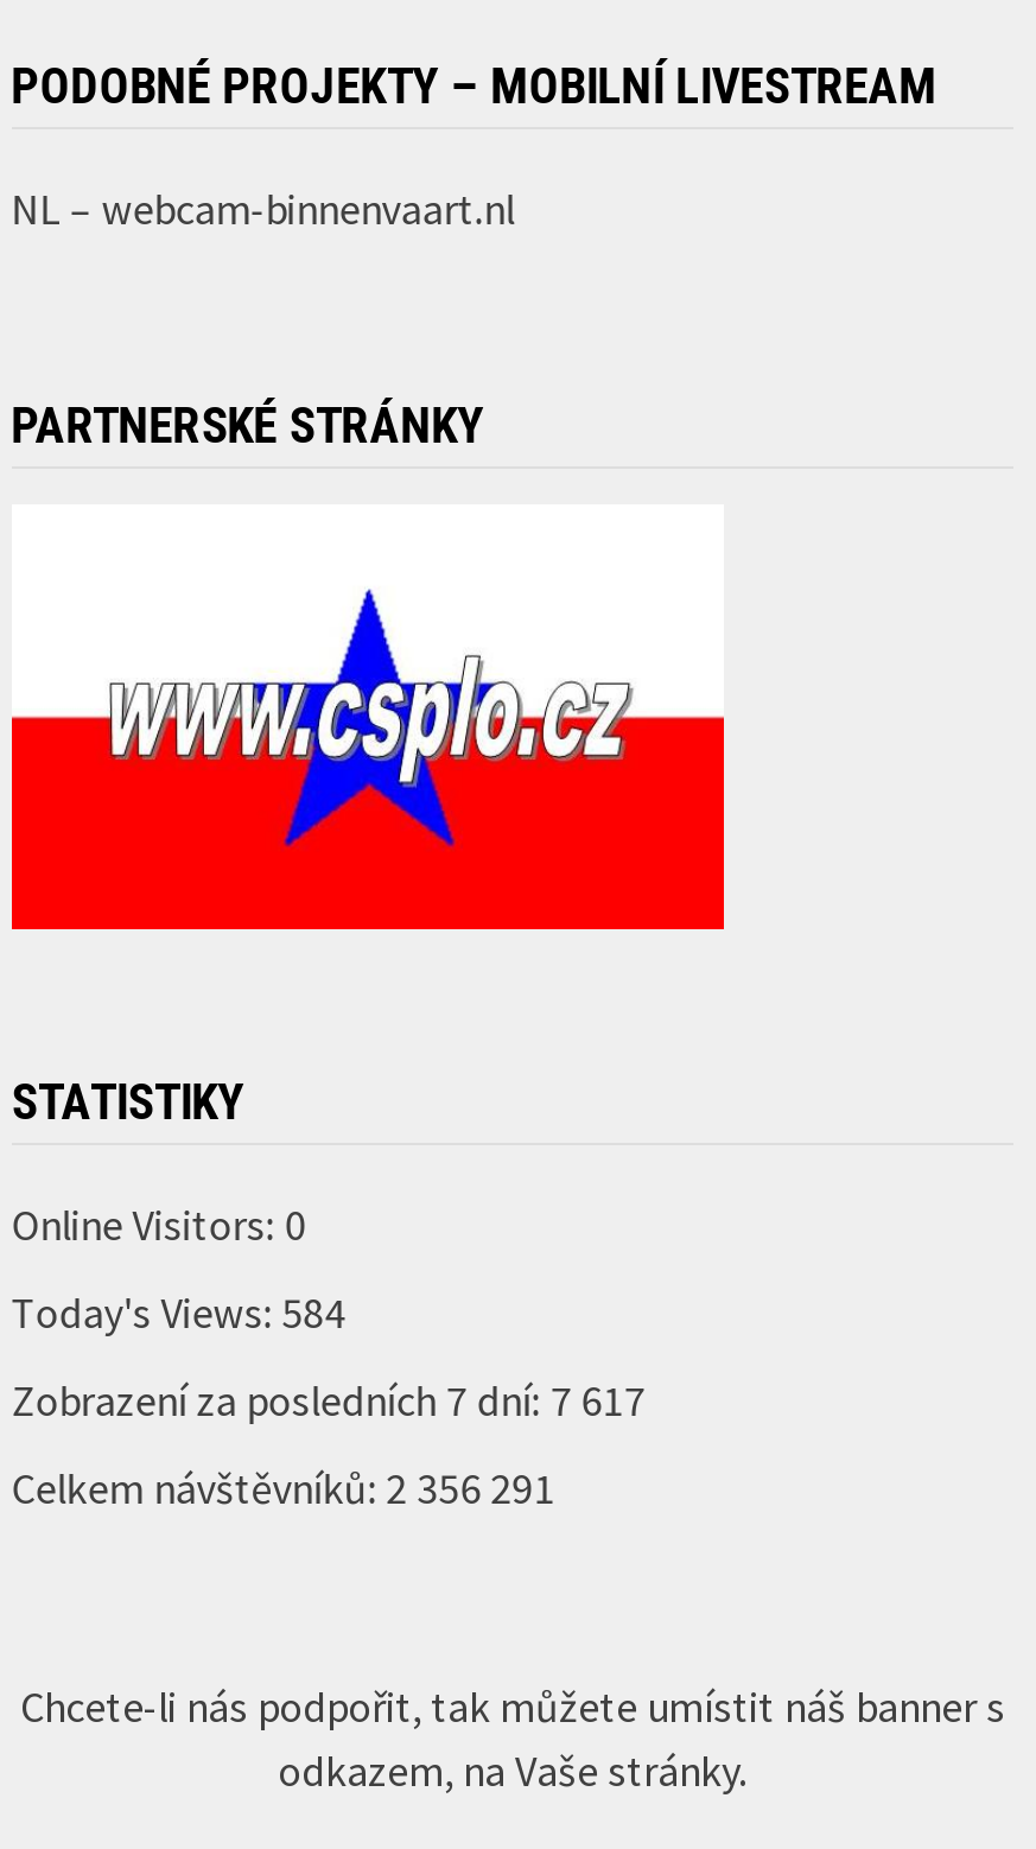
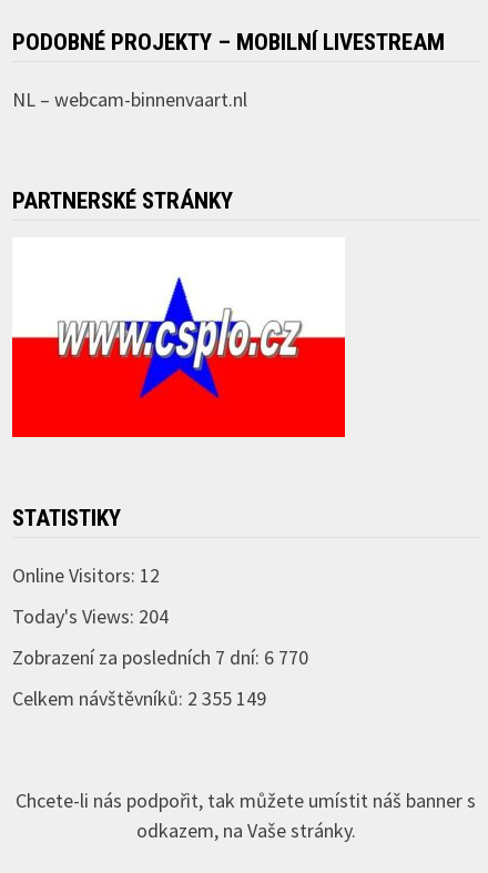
[11,1198,306,1253] Online Visitors: 0 -> [12,562,159,587] Online Visitors: 12
[11,1286,346,1341] Today's Views: 584 -> [12,603,168,629] Today's Views: 204
[11,1374,645,1428] Zobrazení za posledních 7 dní: 7 617 -> [12,644,308,670] Zobrazení za posledních 7 dní: 6 770
[11,1462,555,1516] Celkem návštěvníků: 2 356 291 -> [12,685,266,711] Celkem návštěvníků: 2 355 149

